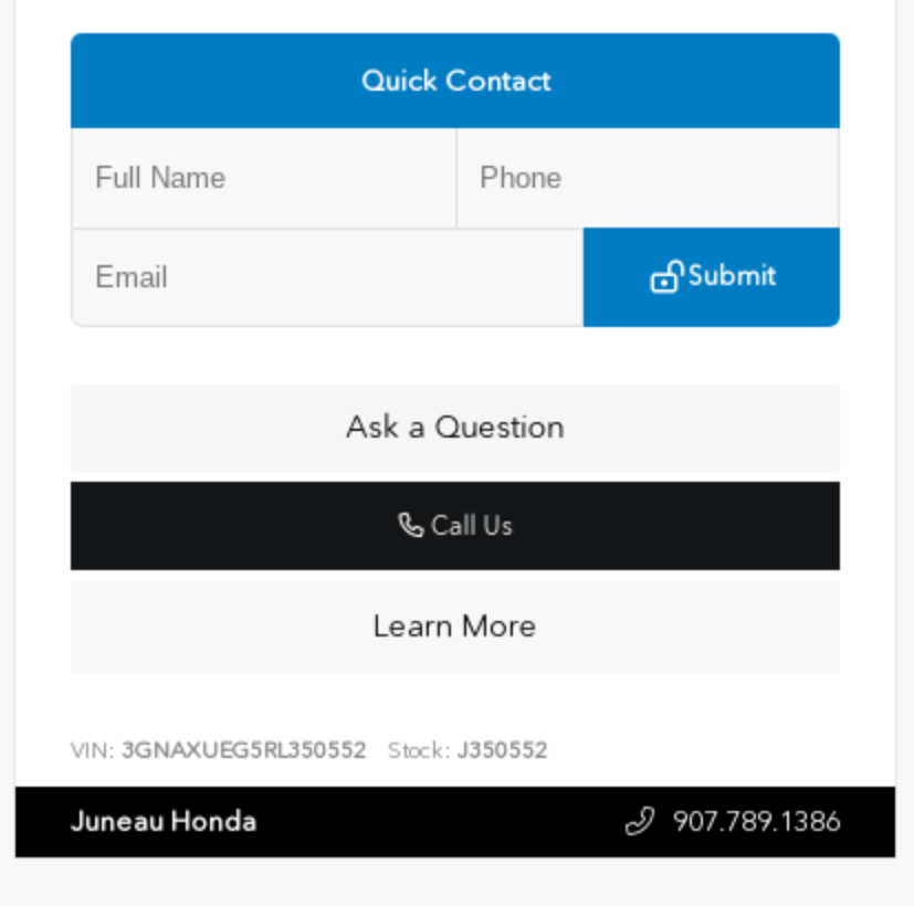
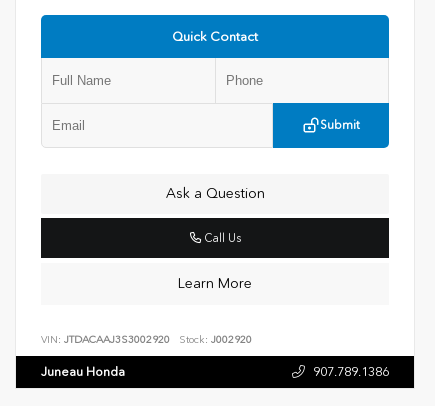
[71,735,367,763] VIN: 3GNAXUEG5RL350552 -> [41,332,170,345] VIN: JTDACAAJ3S3002920
[387,735,548,763] Stock: J350552 -> [179,332,252,345] Stock: J002920

